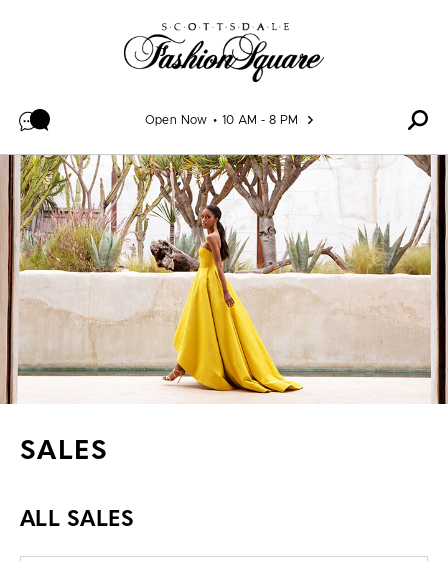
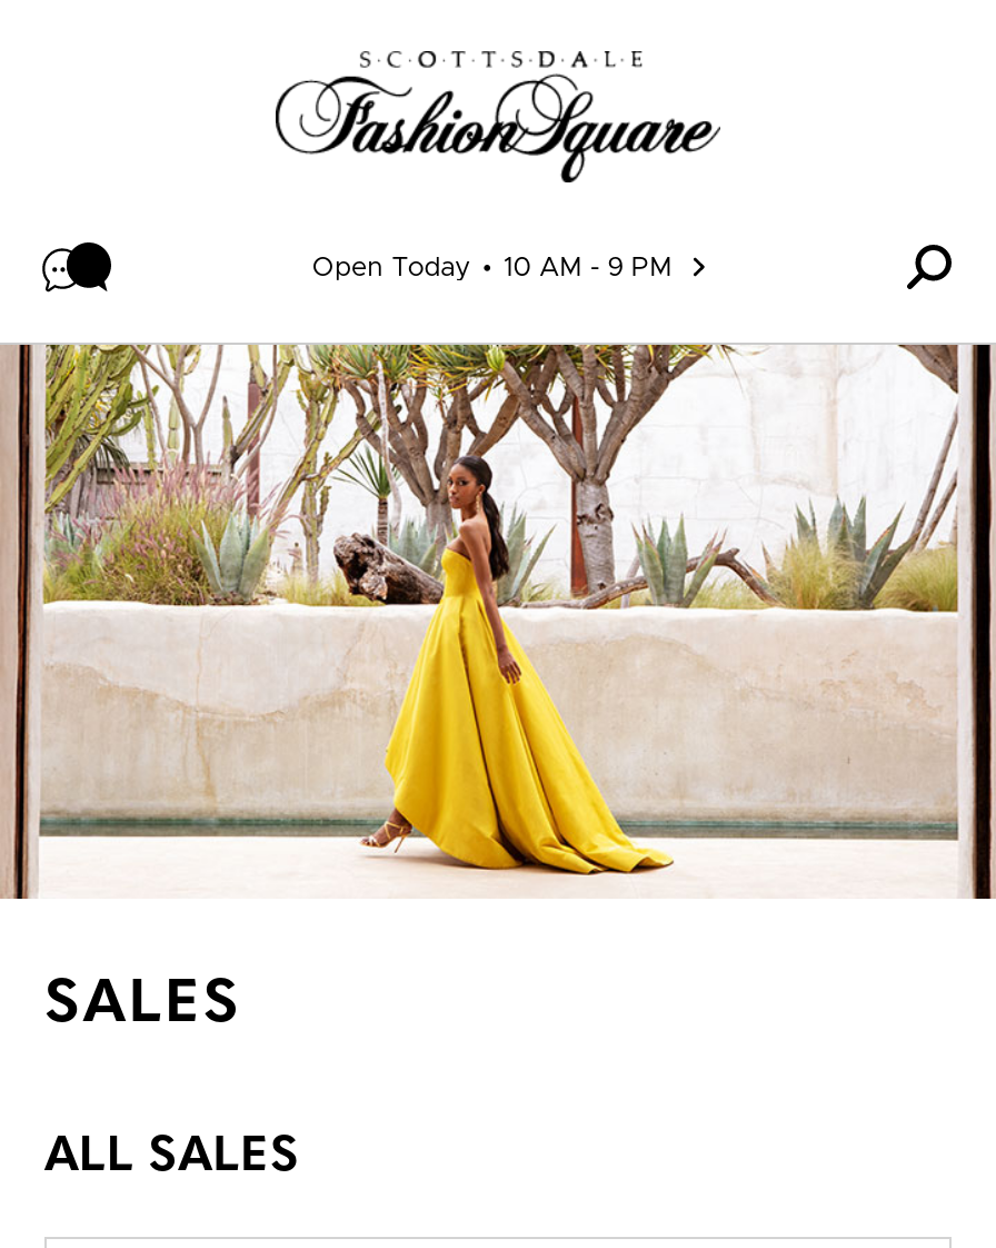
[145,113,208,125] Open Now -> [312,252,471,279] Open Today
[222,114,298,126] 10 AM - 8 PM -> [503,254,673,280] 10 AM - 9 PM

